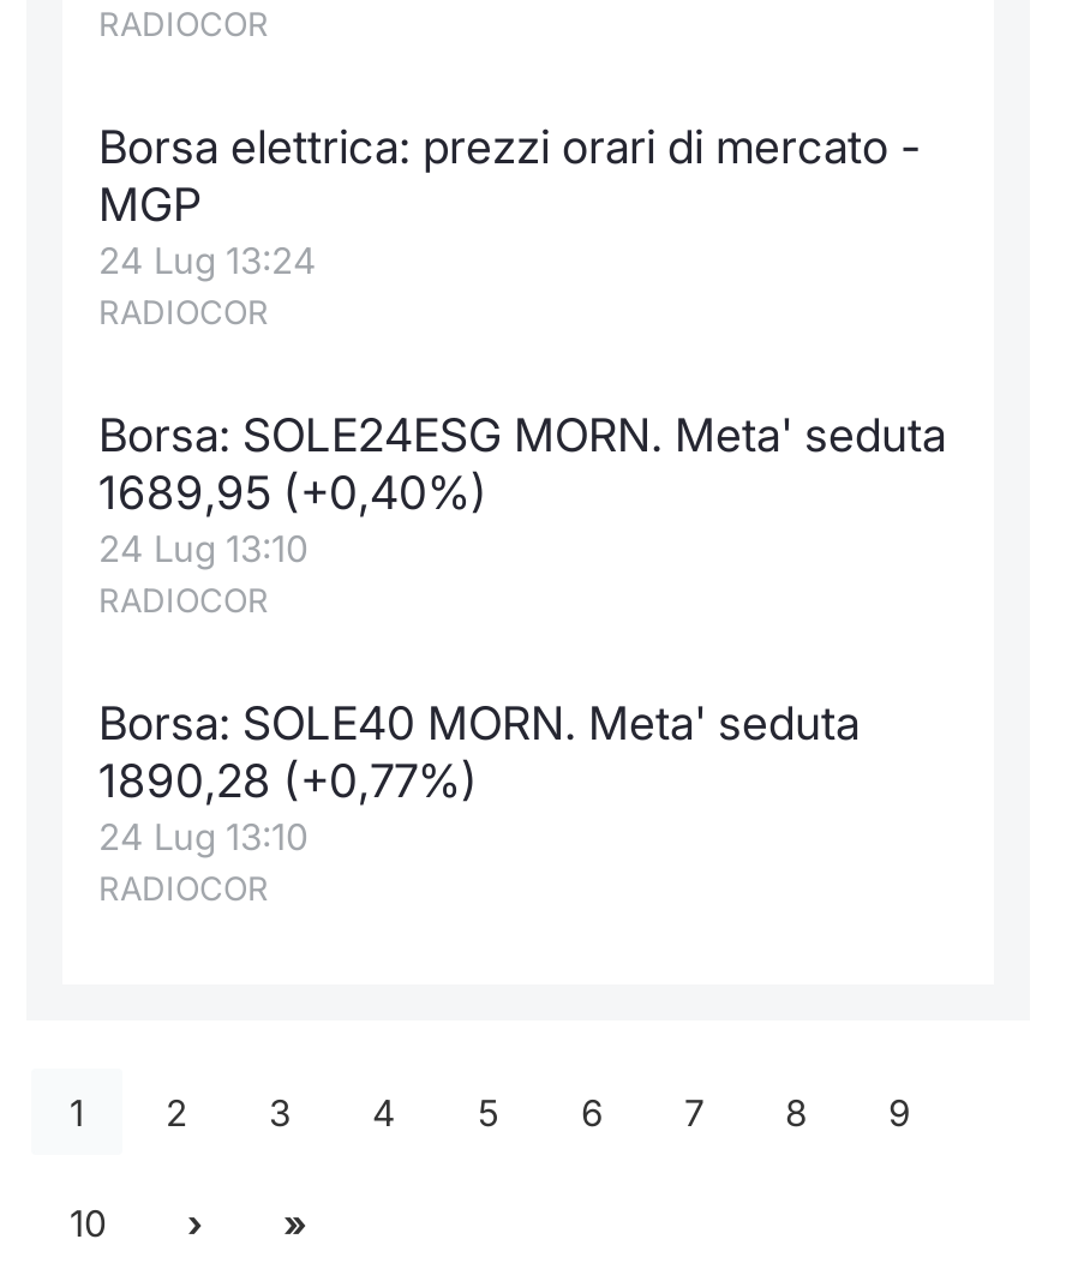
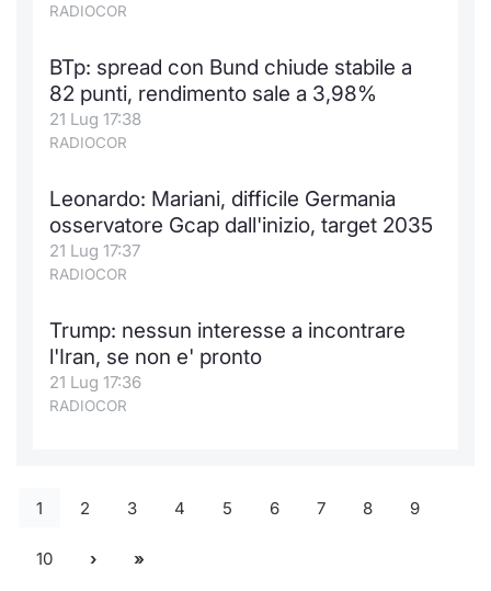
[98,120,922,283] Borsa elettrica: prezzi orari di mercato - | MGP | 24 Lug 13:24 -> [49,55,412,129] BTp: spread con Bund chiude stabile a | 82 punti, rendimento sale a 3,98% | 21 Lug 17:38
[98,408,946,571] Borsa: SOLE24ESG MORN. Meta' seduta | 1689,95 (+0,40%) | 24 Lug 13:10 -> [49,186,433,261] Leonardo: Mariani, difficile Germania | osservatore Gcap dall'inizio, target 2035 | 21 Lug 17:37
[98,696,860,860] Borsa: SOLE40 MORN. Meta' seduta | 1890,28 (+0,77%) | 24 Lug 13:10 -> [49,318,406,393] Trump: nessun interesse a incontrare | l'Iran, se non e' pronto | 21 Lug 17:36

